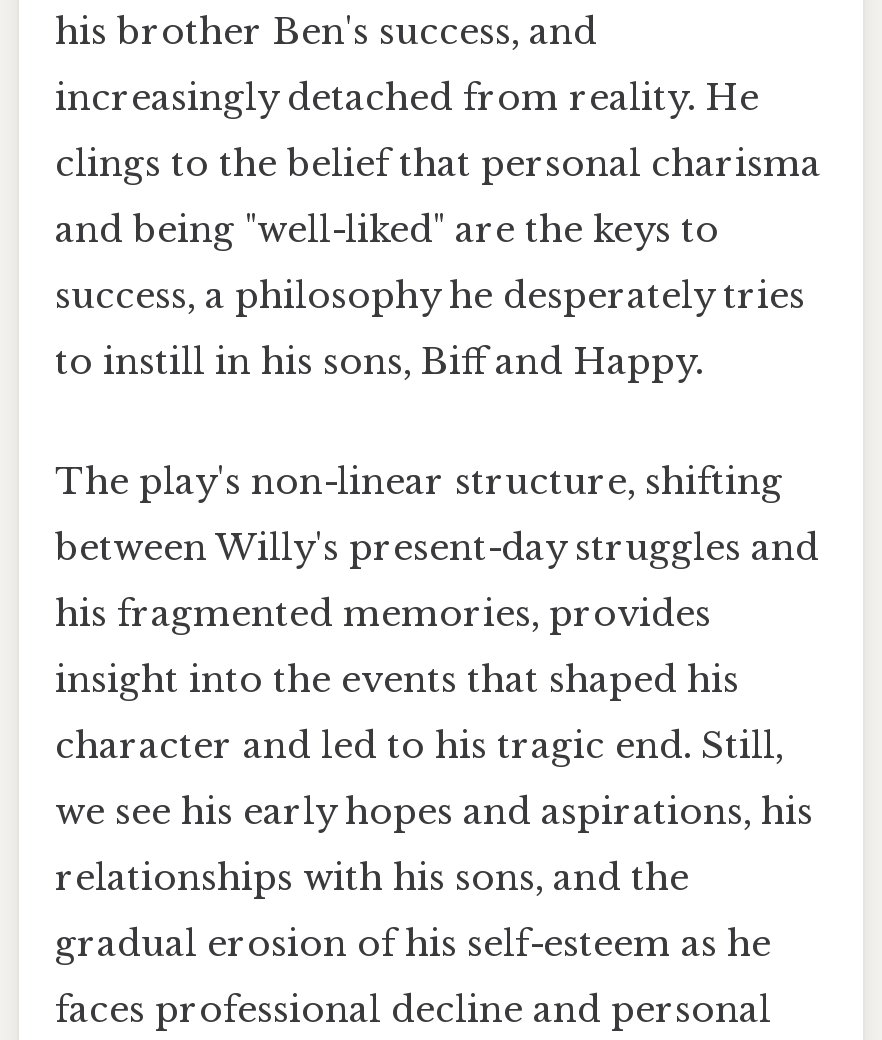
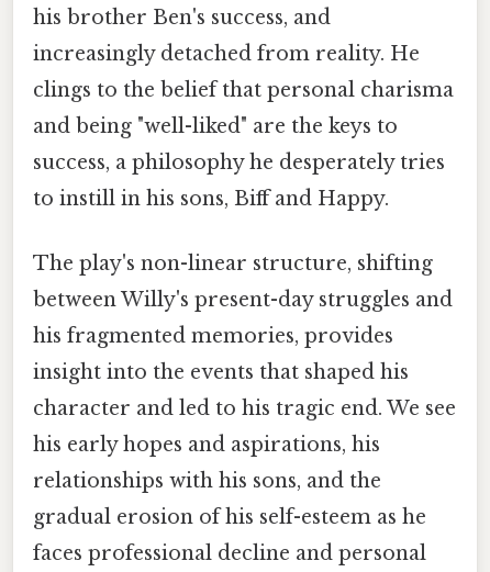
[55,723,783,767] character and led to his tragic end. Still, -> [33,397,456,421] character and led to his tragic end. We see
[55,789,813,833] we see his early hopes and aspirations, his -> [33,433,380,457] his early hopes and aspirations, his

